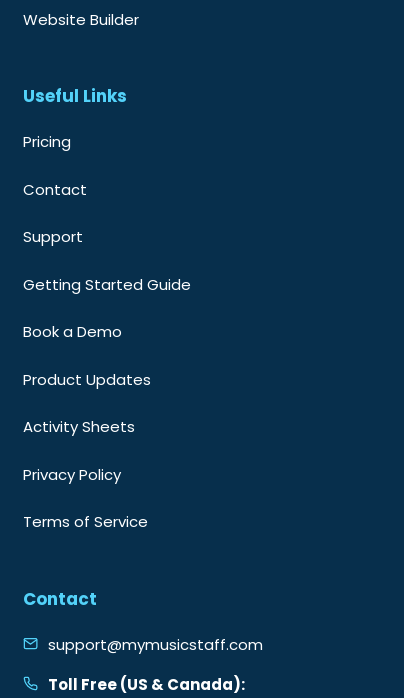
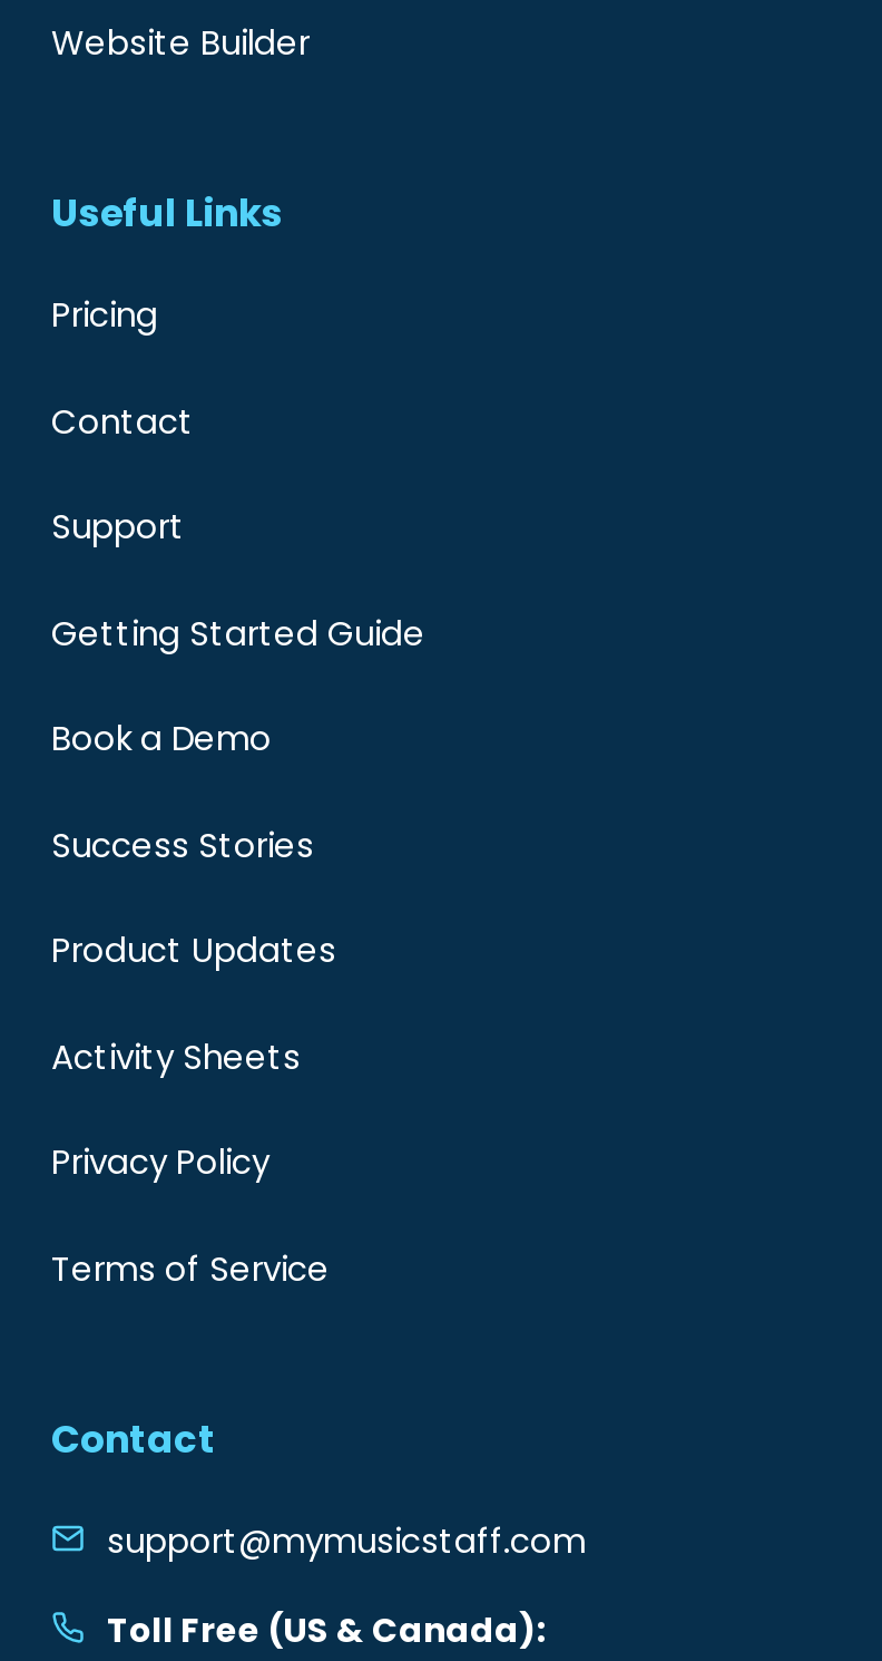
none -> [51,821,314,868] Success Stories

